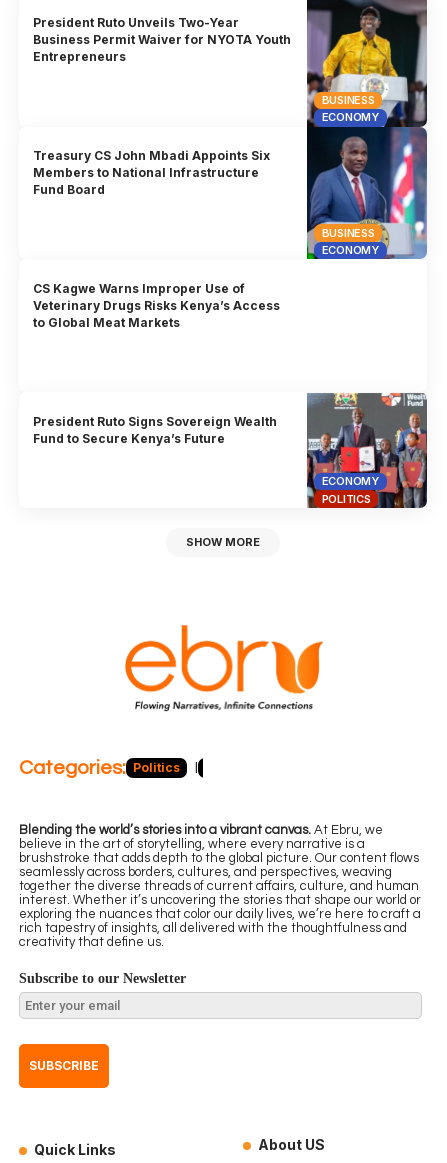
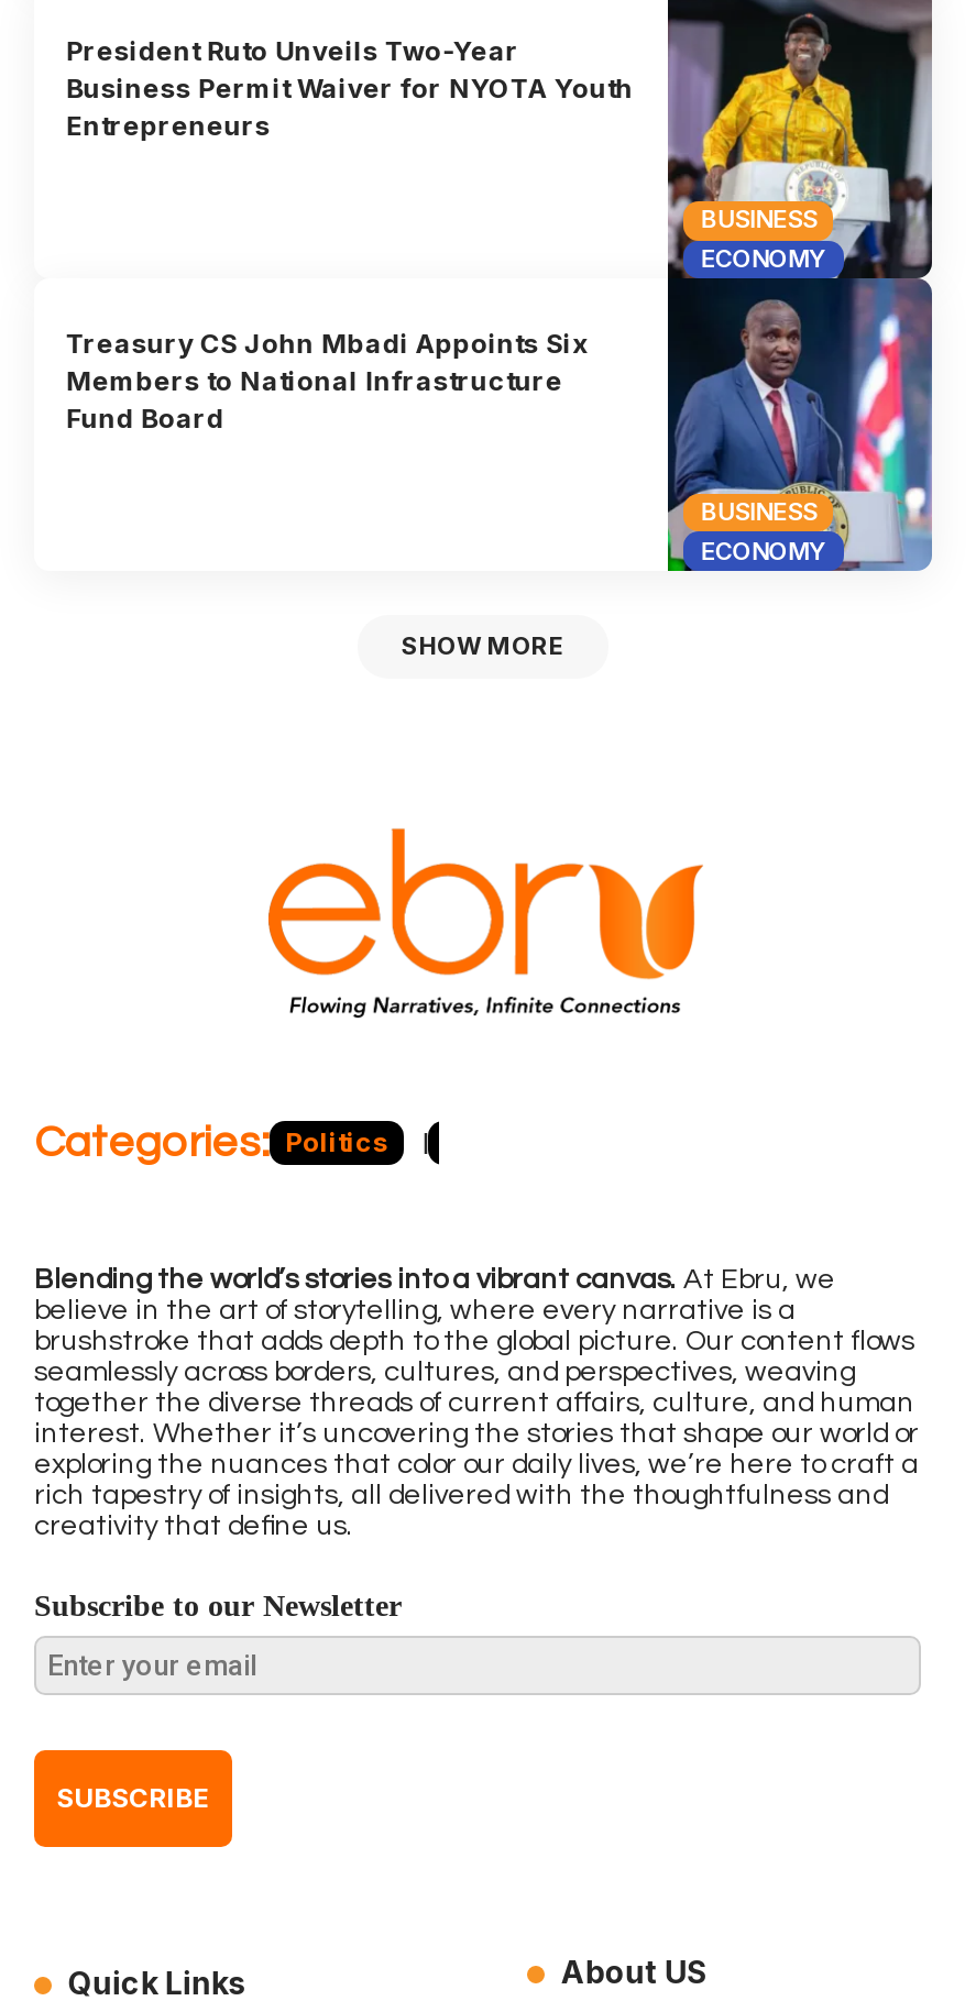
[33,281,280,330] CS Kagwe Warns Improper Use of | Veterinary Drugs Risks Kenya’s Access | to Global Meat Markets -> none
[306,392,428,509] [image] | ECONOMY | POLITICS -> none
[33,414,277,446] President Ruto Signs Sovereign Wealth | Fund to Secure Kenya’s Future -> none

